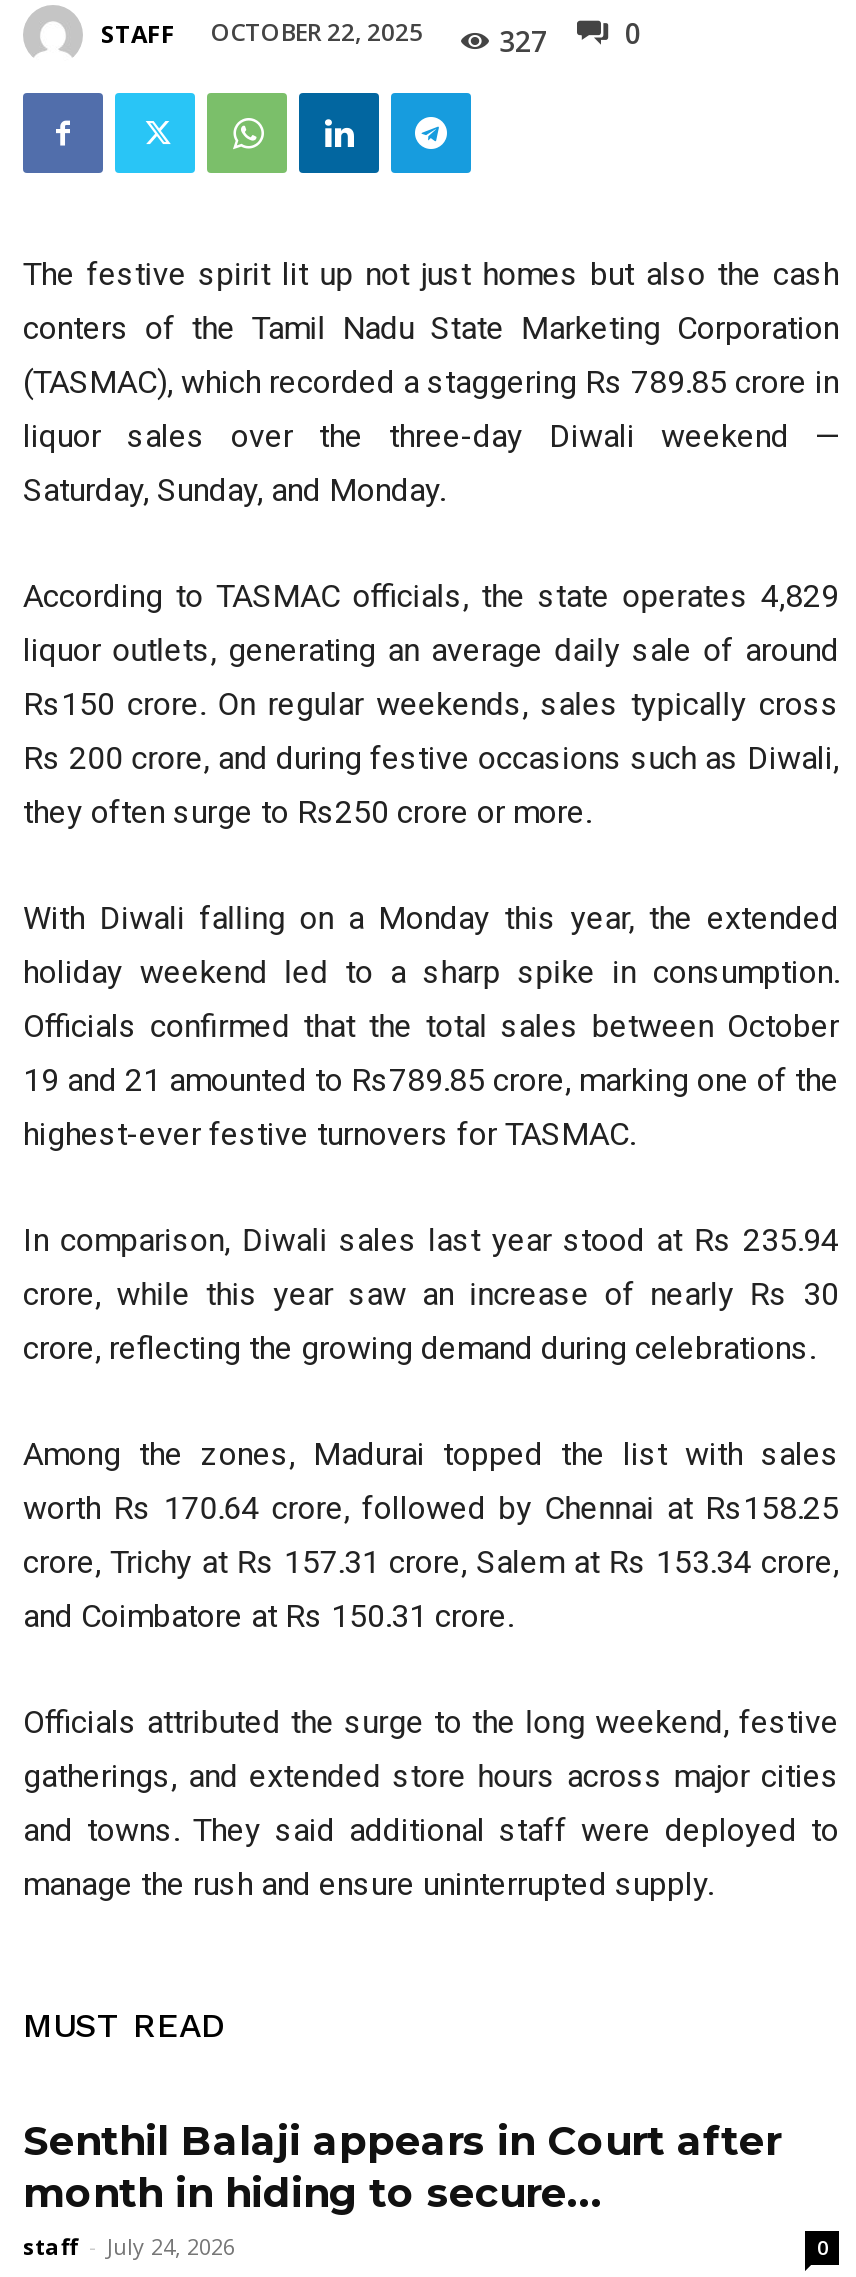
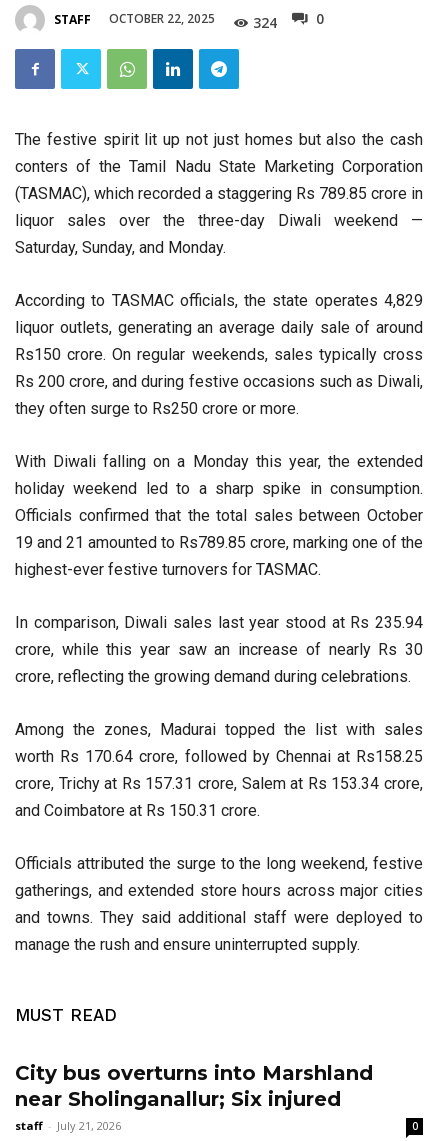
[499,21,547,59] 327 -> [253,13,277,32] 324
[23,2117,781,2261] Senthil Balaji appears in Court after | month in hiding to secure... | staff - July 24, 2026 -> [15,1061,373,1133] City bus overturns into Marshland | near Sholinganallur; Six injured | staff - July 21, 2026

